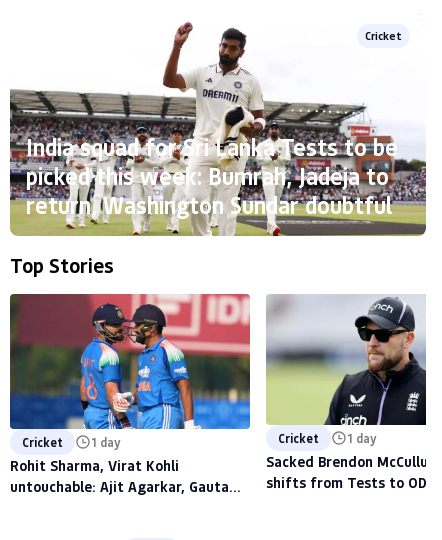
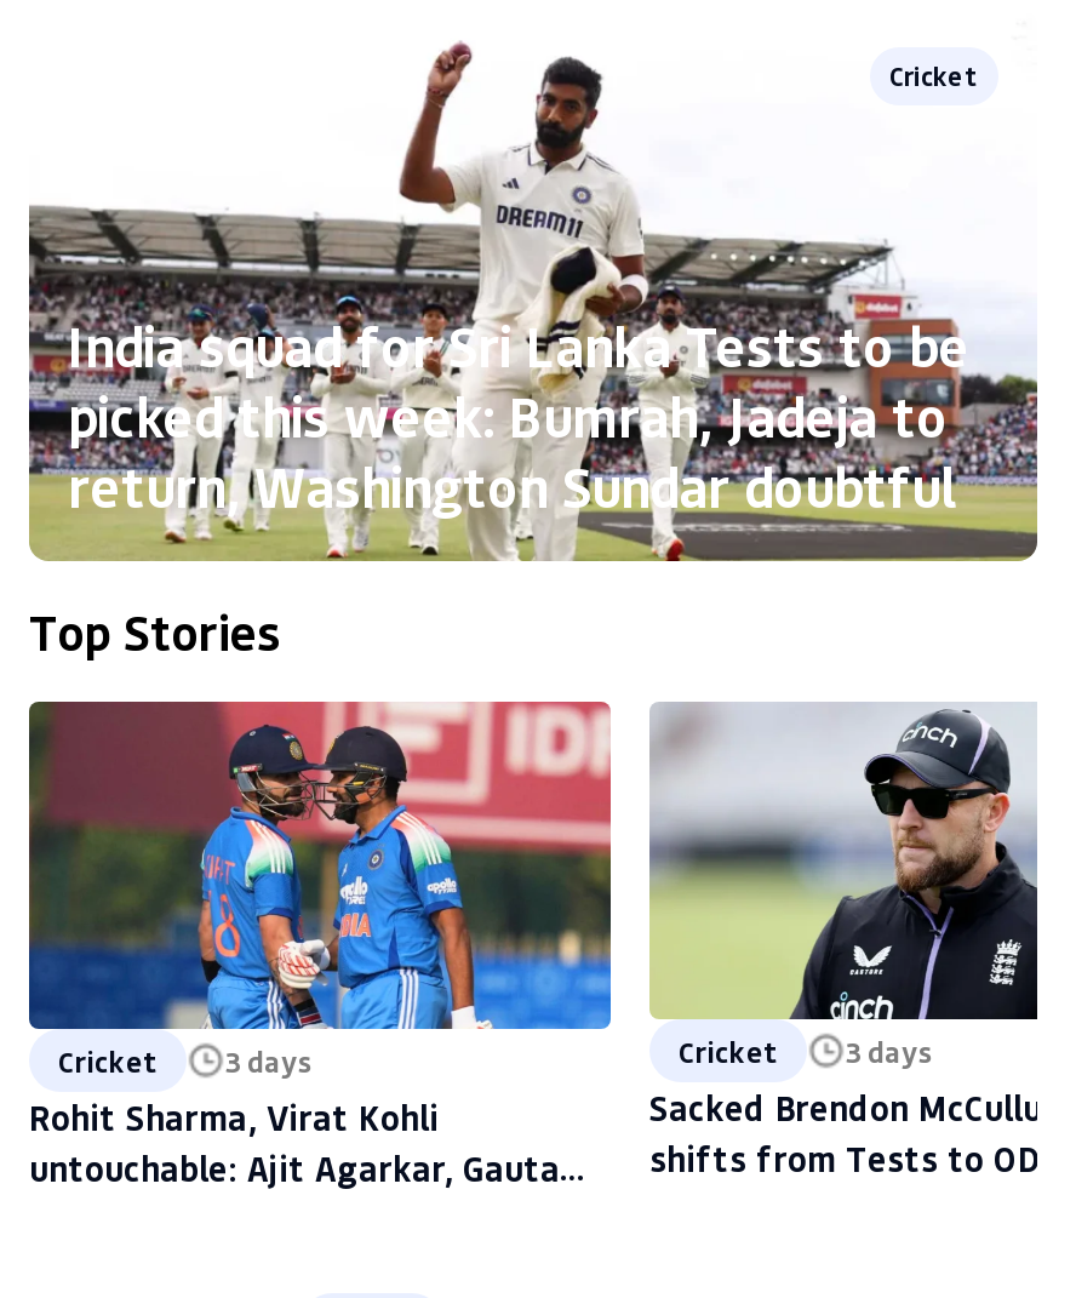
[22,434,121,450] Cricket 1 day -> [58,1040,315,1079] Cricket 3 days
[278,430,377,446] Cricket 1 day -> [679,1031,935,1070] Cricket 3 days

